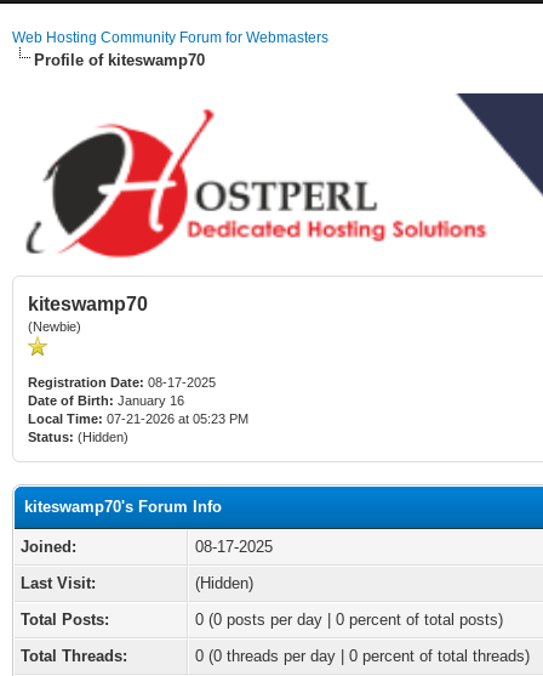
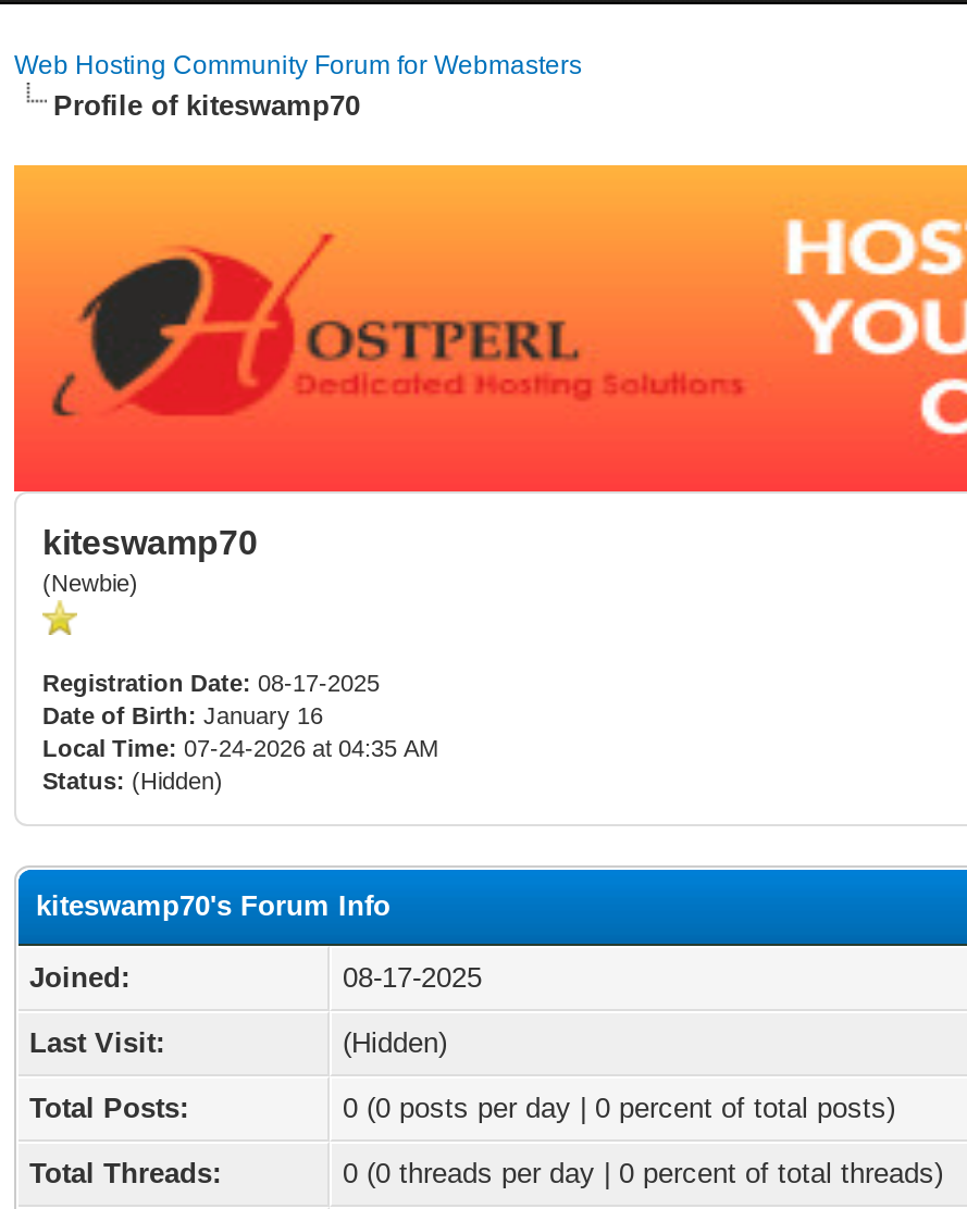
[12,92,539,275] [image] -> [12,163,960,494] [image]
[28,411,248,426] Local Time: 07-21-2026 at 05:23 PM -> [42,735,438,761] Local Time: 07-24-2026 at 04:35 AM

